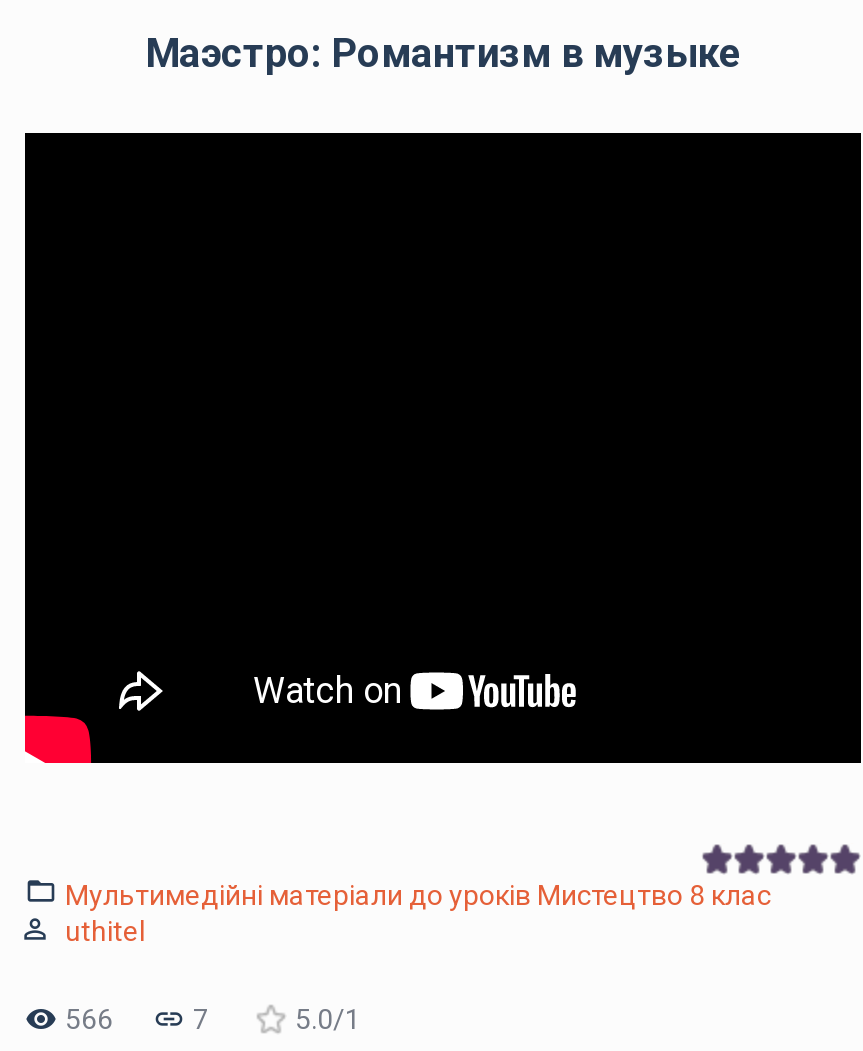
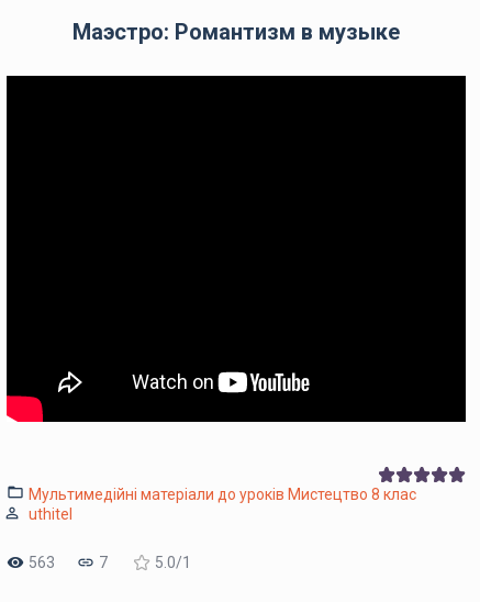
[65,1003,113,1035] 566 -> [29,553,55,571] 563

